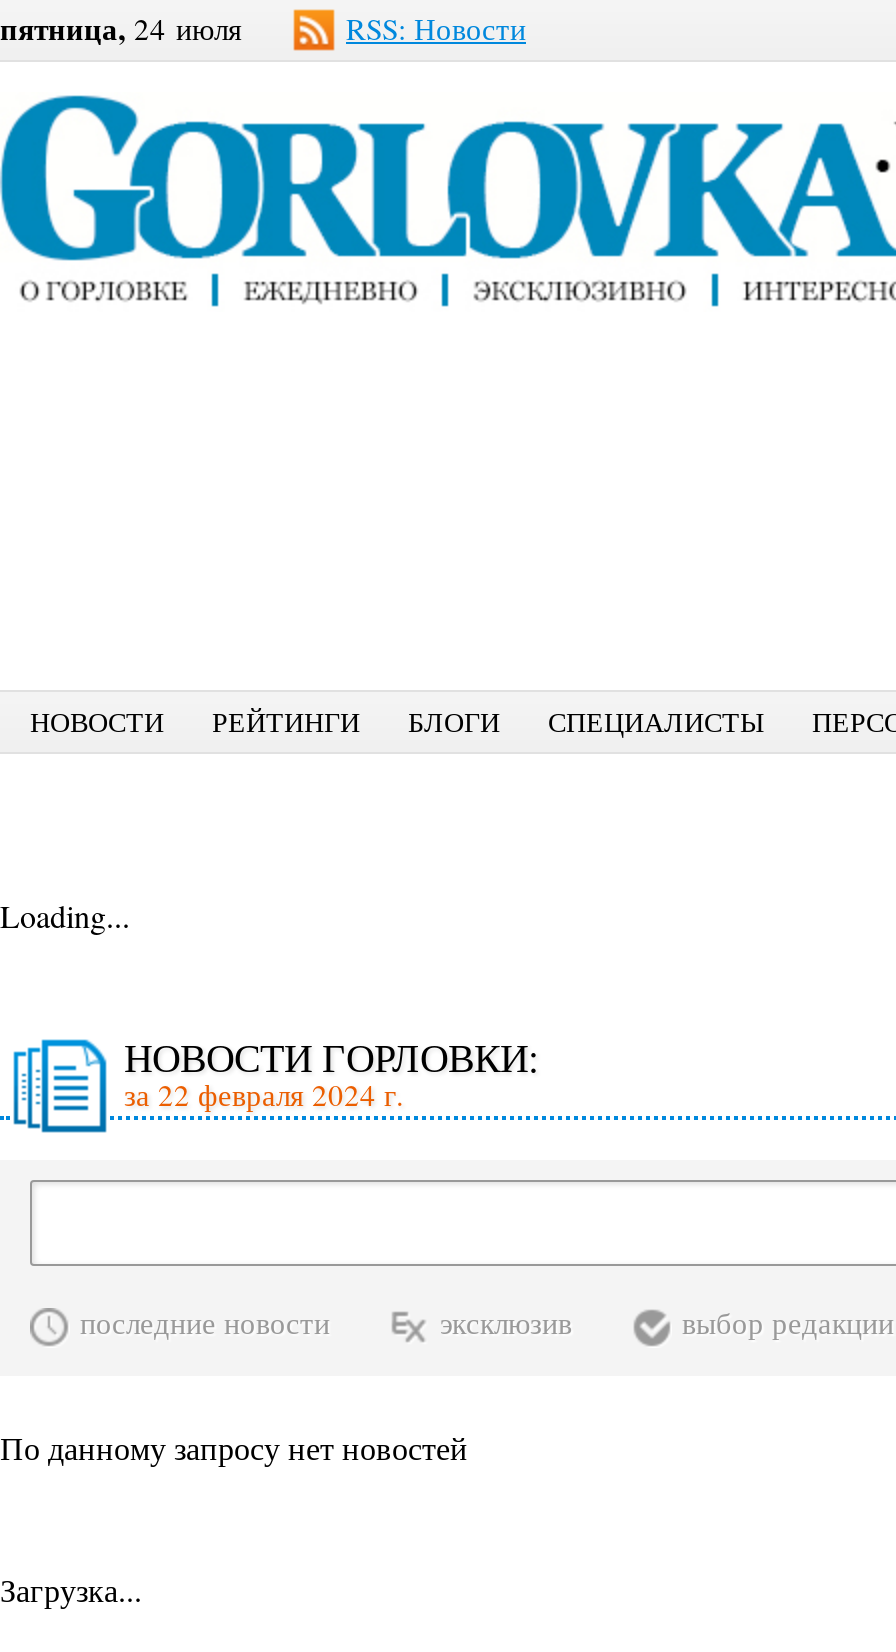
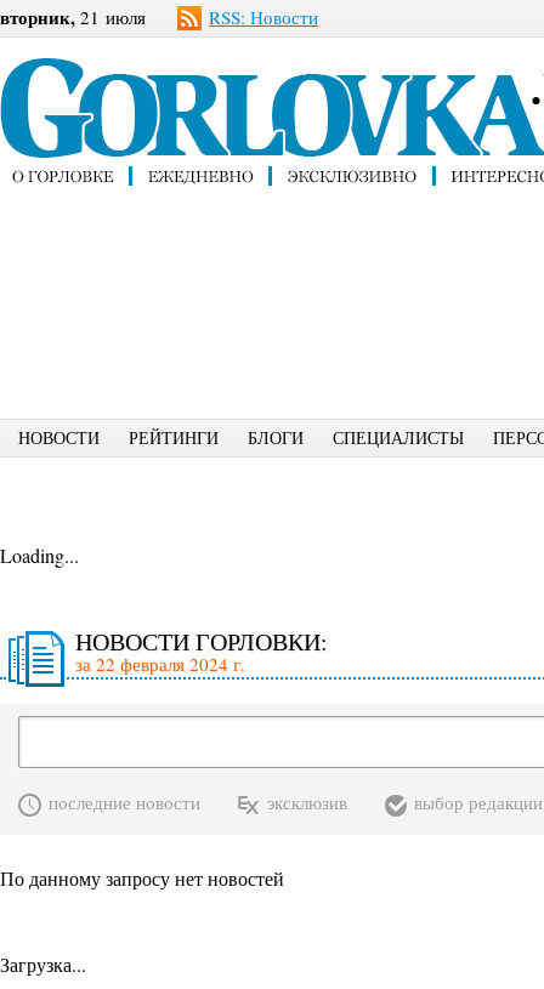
[0,6,242,50] пятница, 24 июля -> [0,4,146,30] вторник, 21 июля

